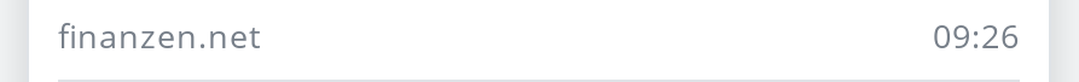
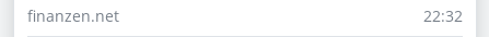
[933,13,1020,59] 09:26 -> [423,6,463,27] 22:32

